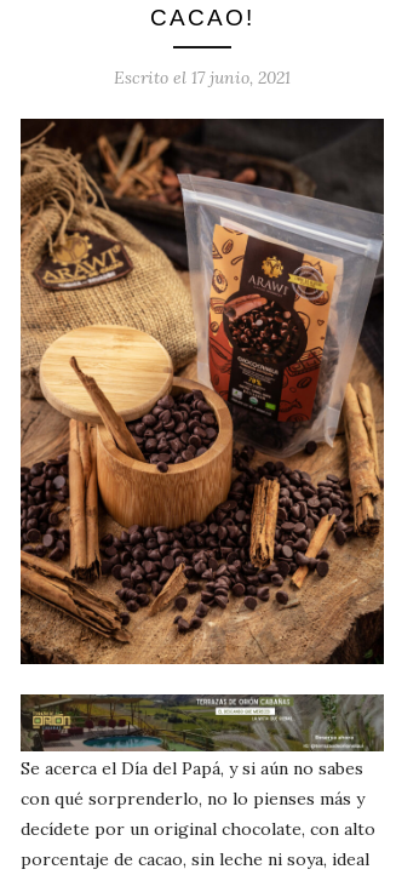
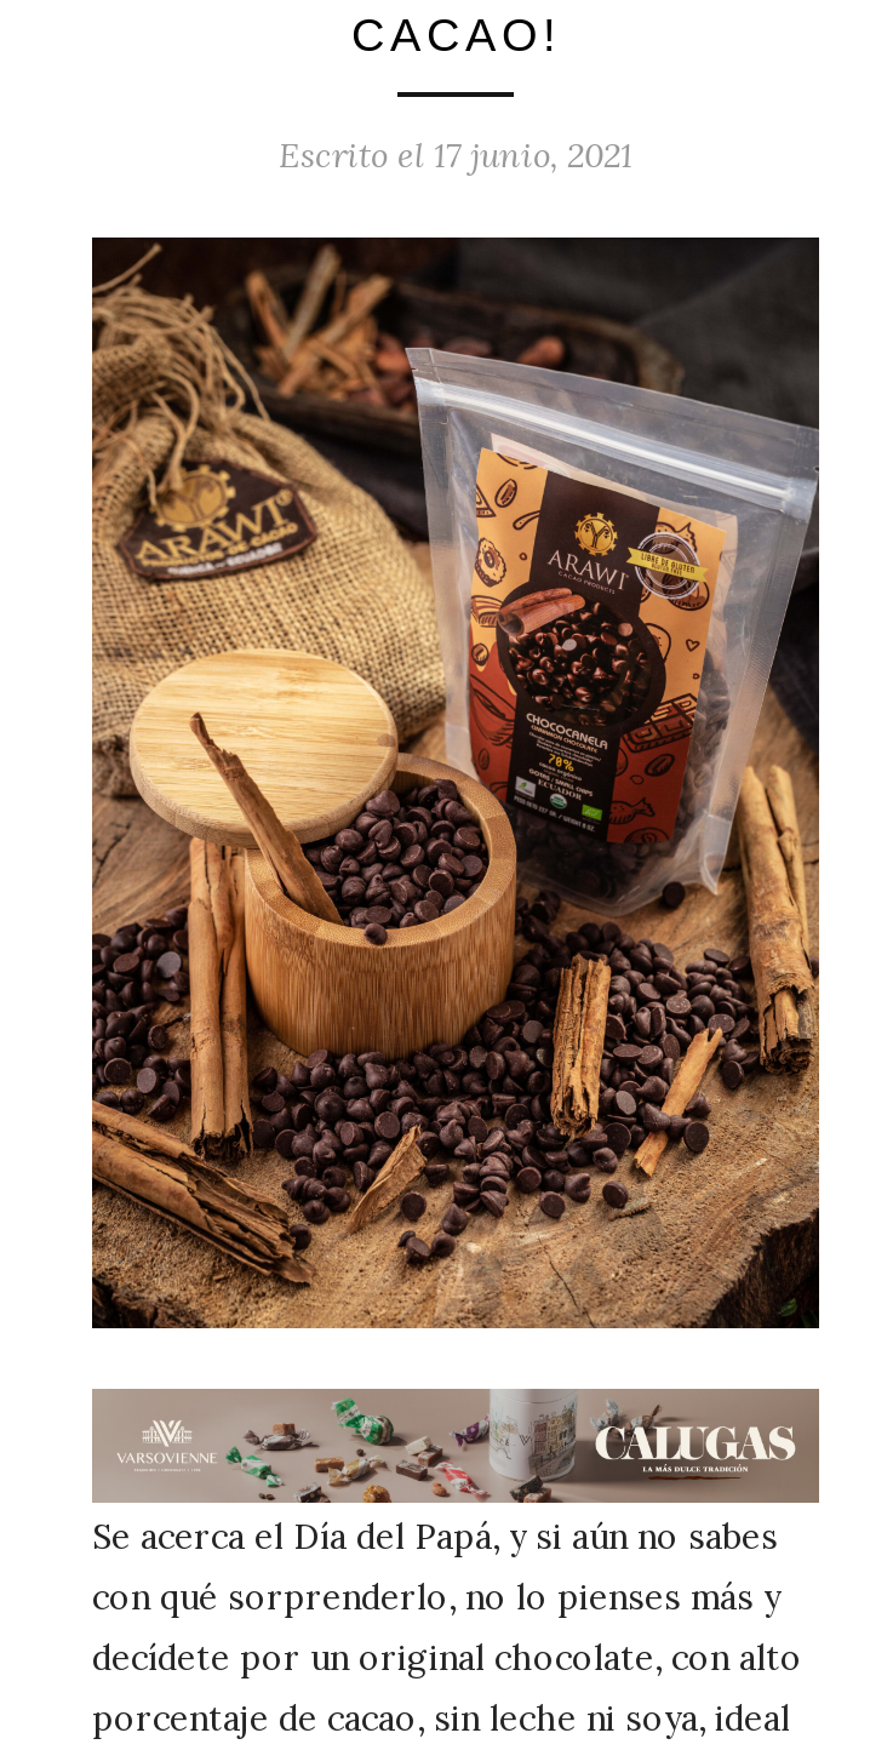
[21,693,383,751] [image] -> [95,1389,819,1503] [image]

